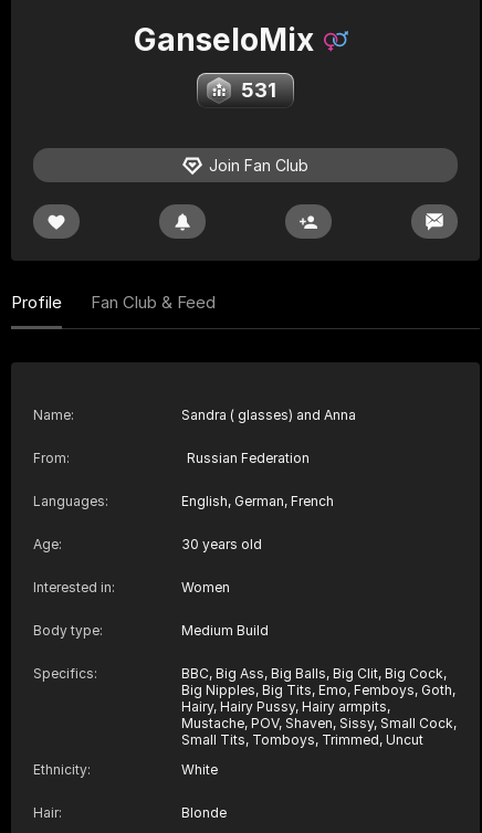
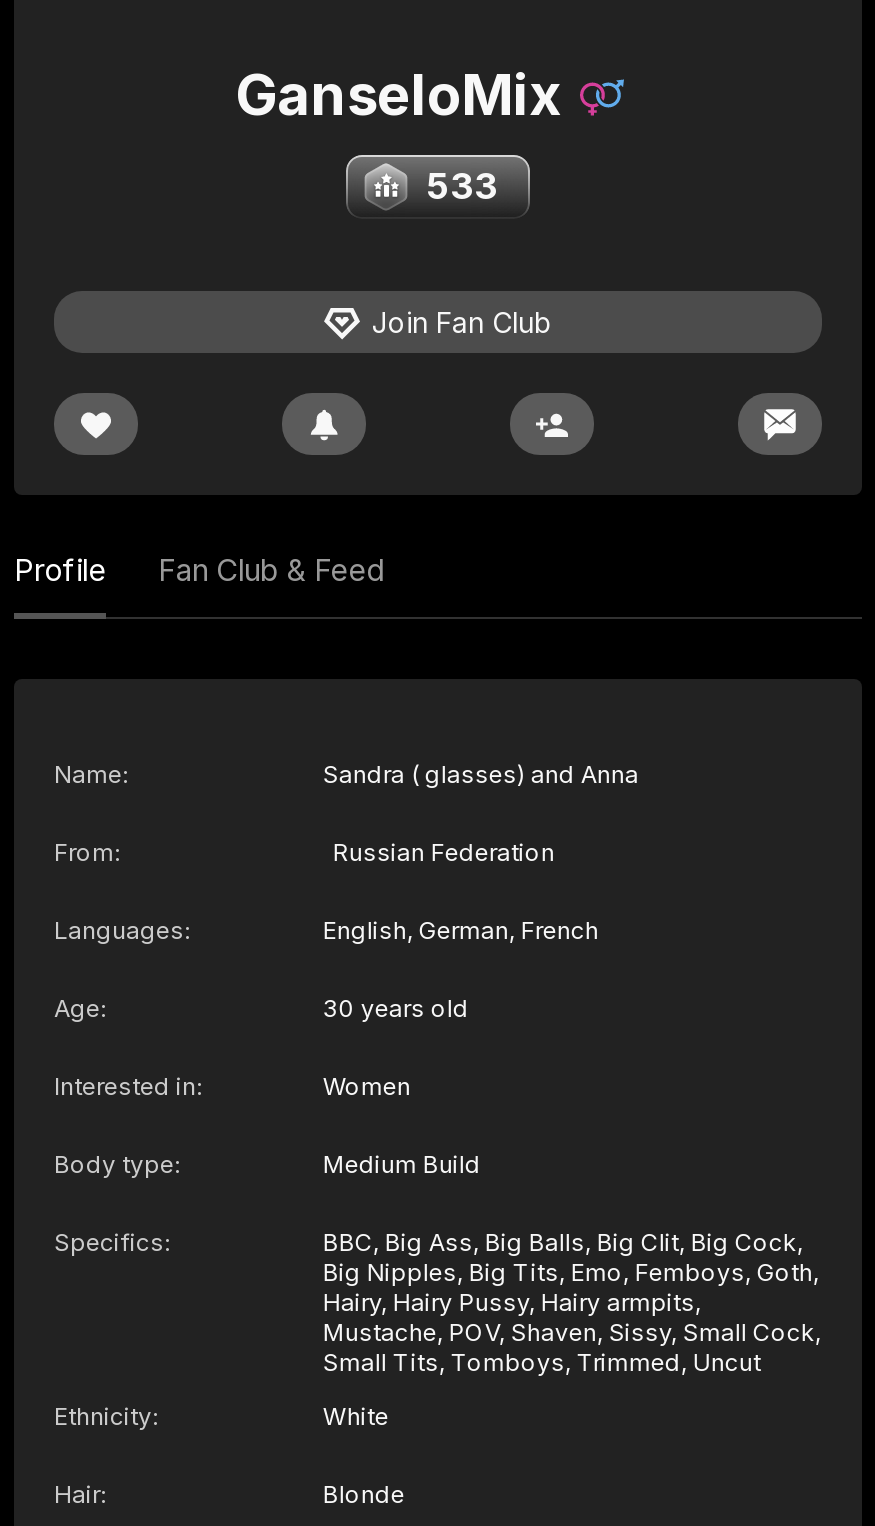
[241,78,276,102] 531 -> [426,165,498,207] 533

